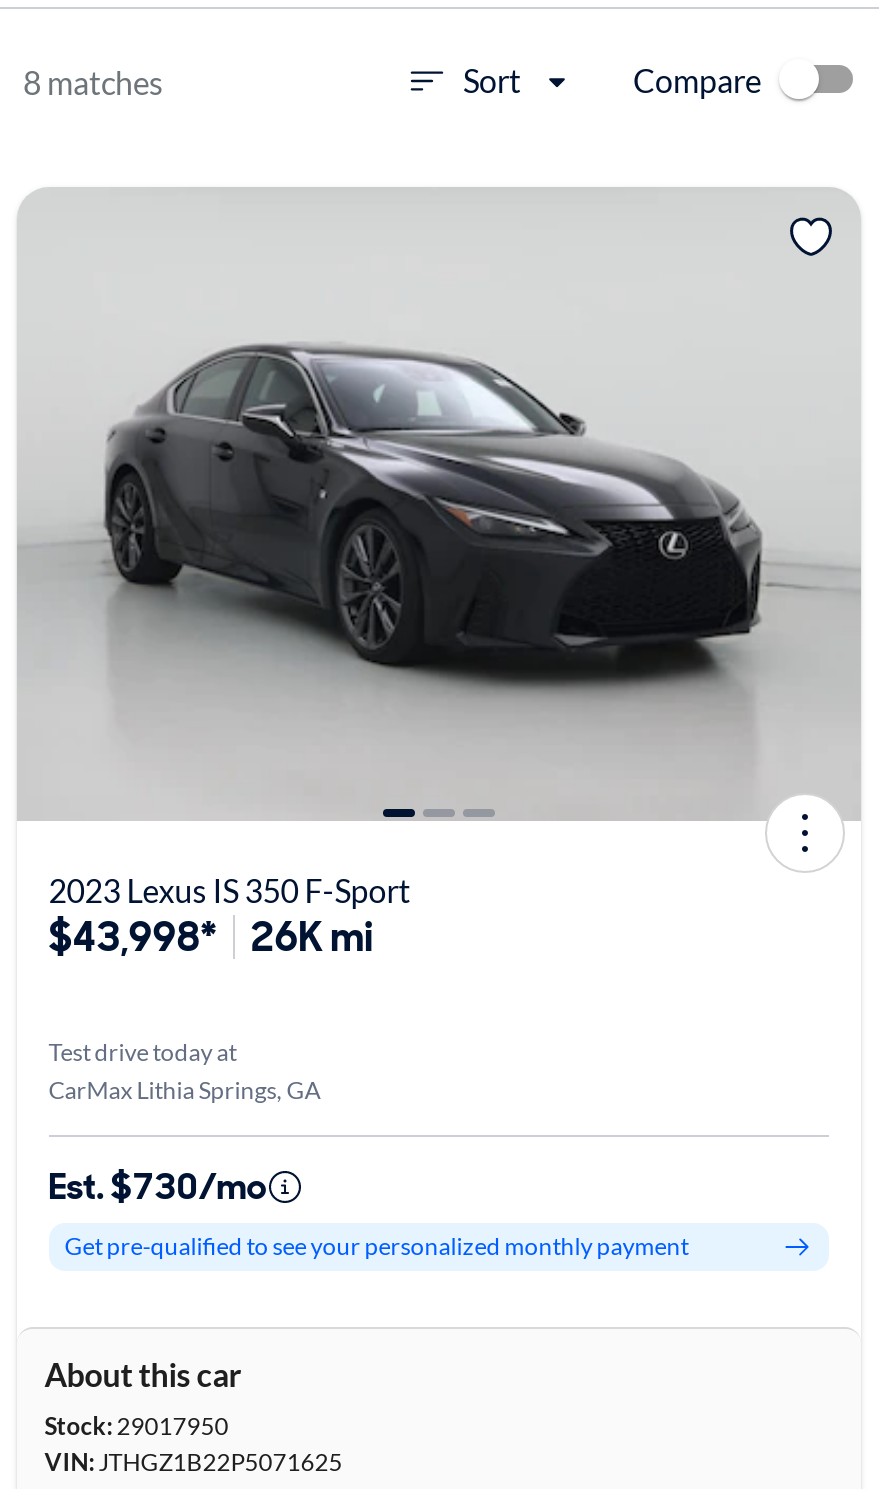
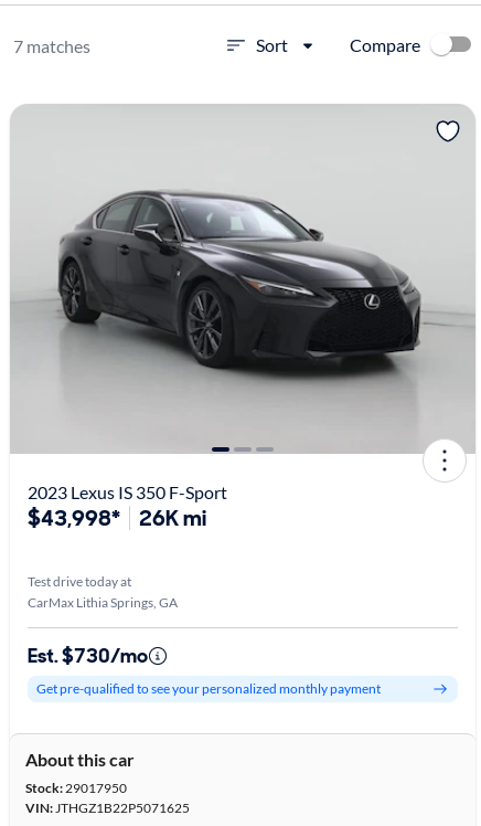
[23,62,163,100] 8 matches -> [13,35,90,56] 7 matches

